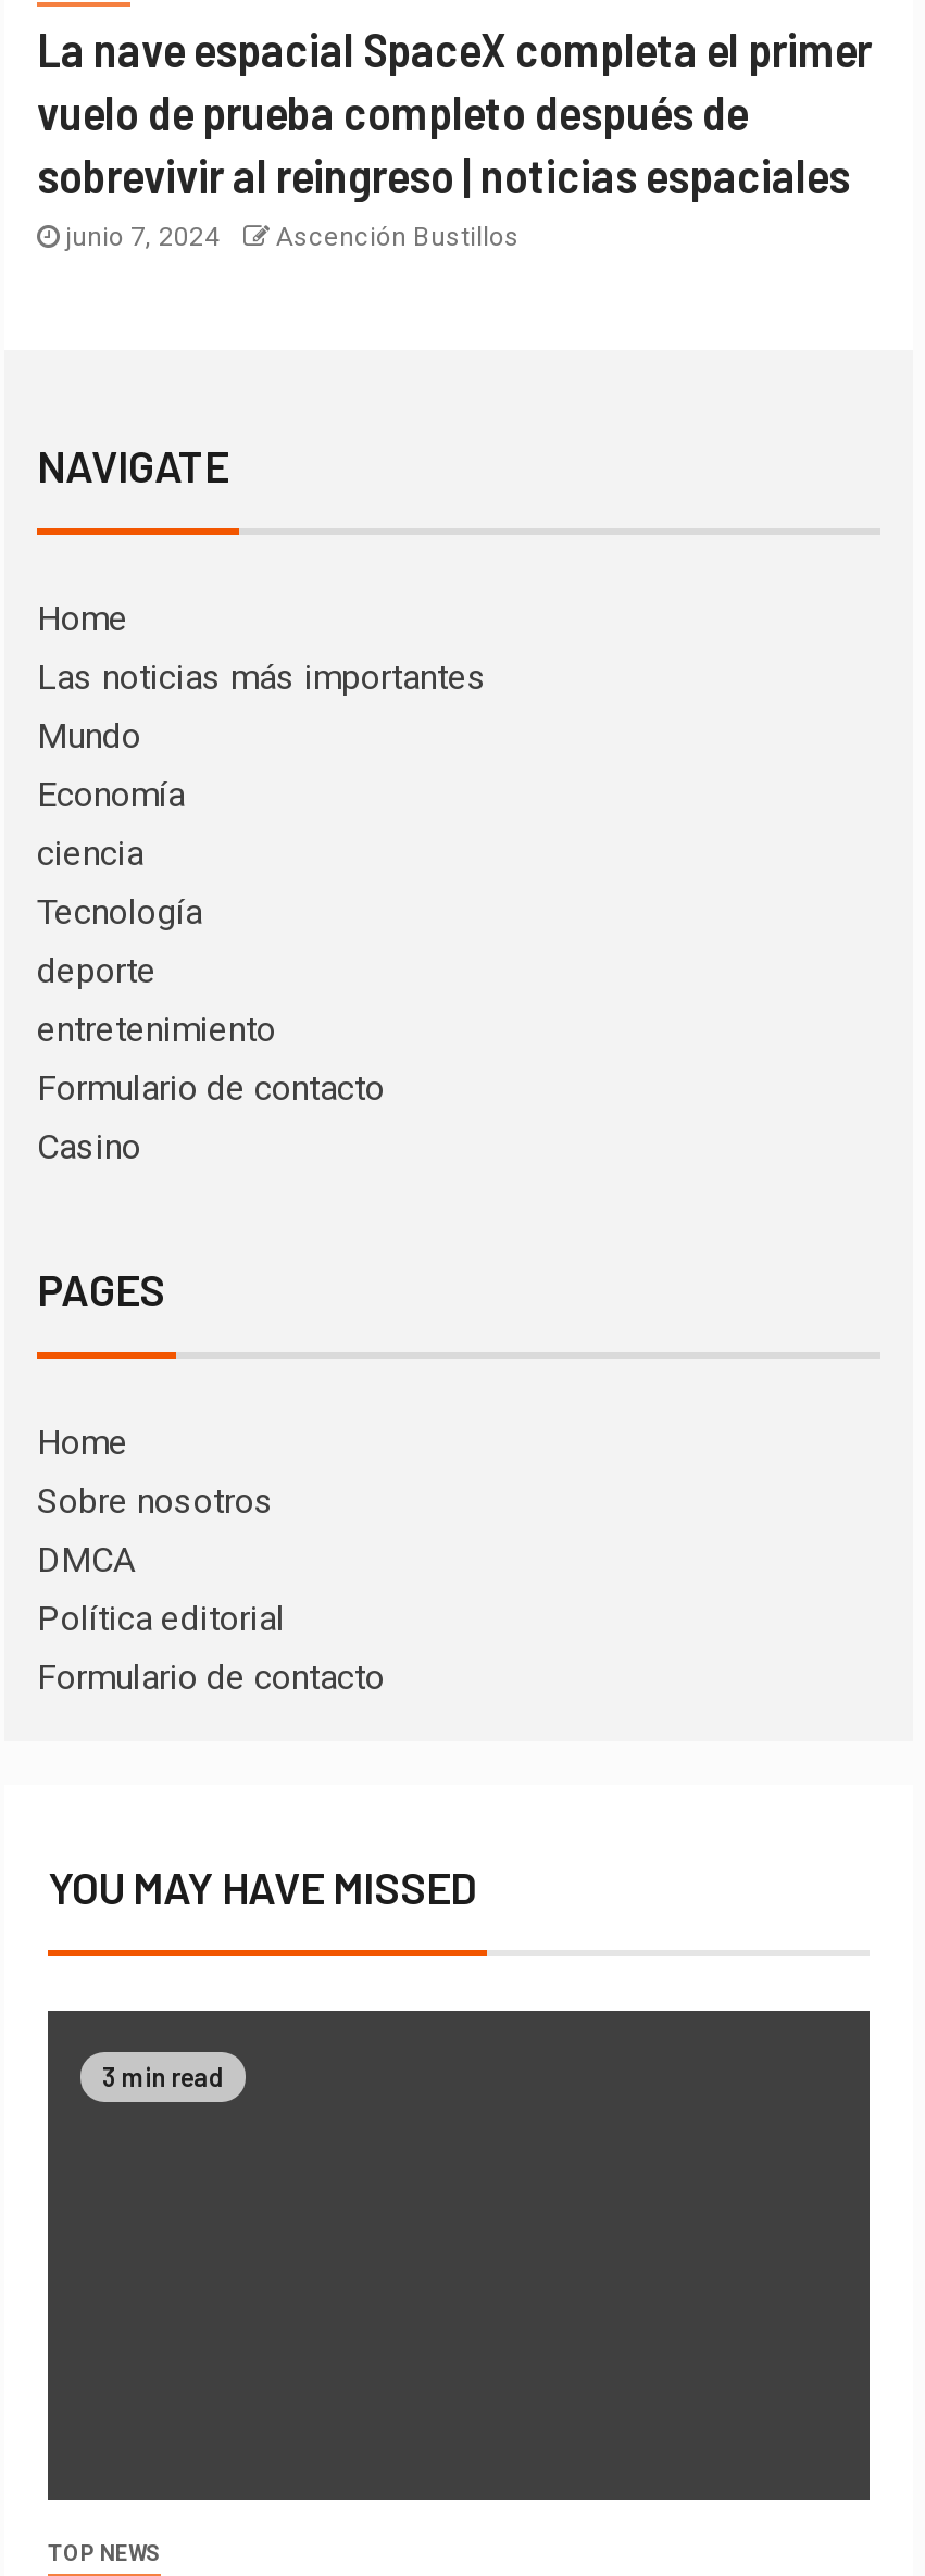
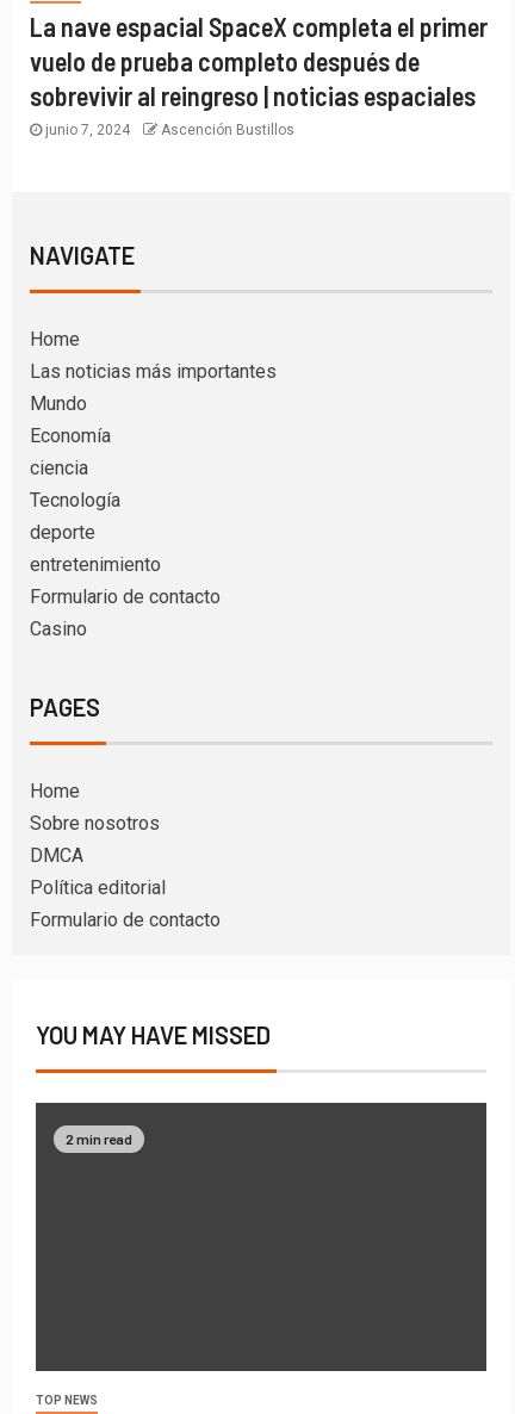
[102,2060,224,2091] 3 min read -> [66,1130,132,1147] 2 min read

